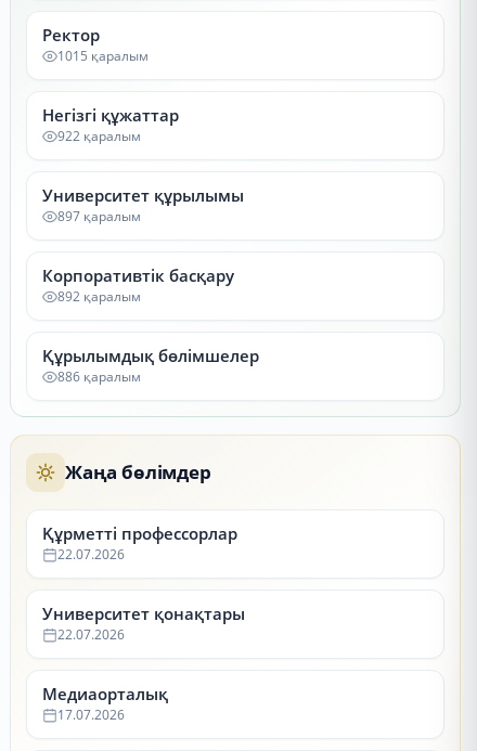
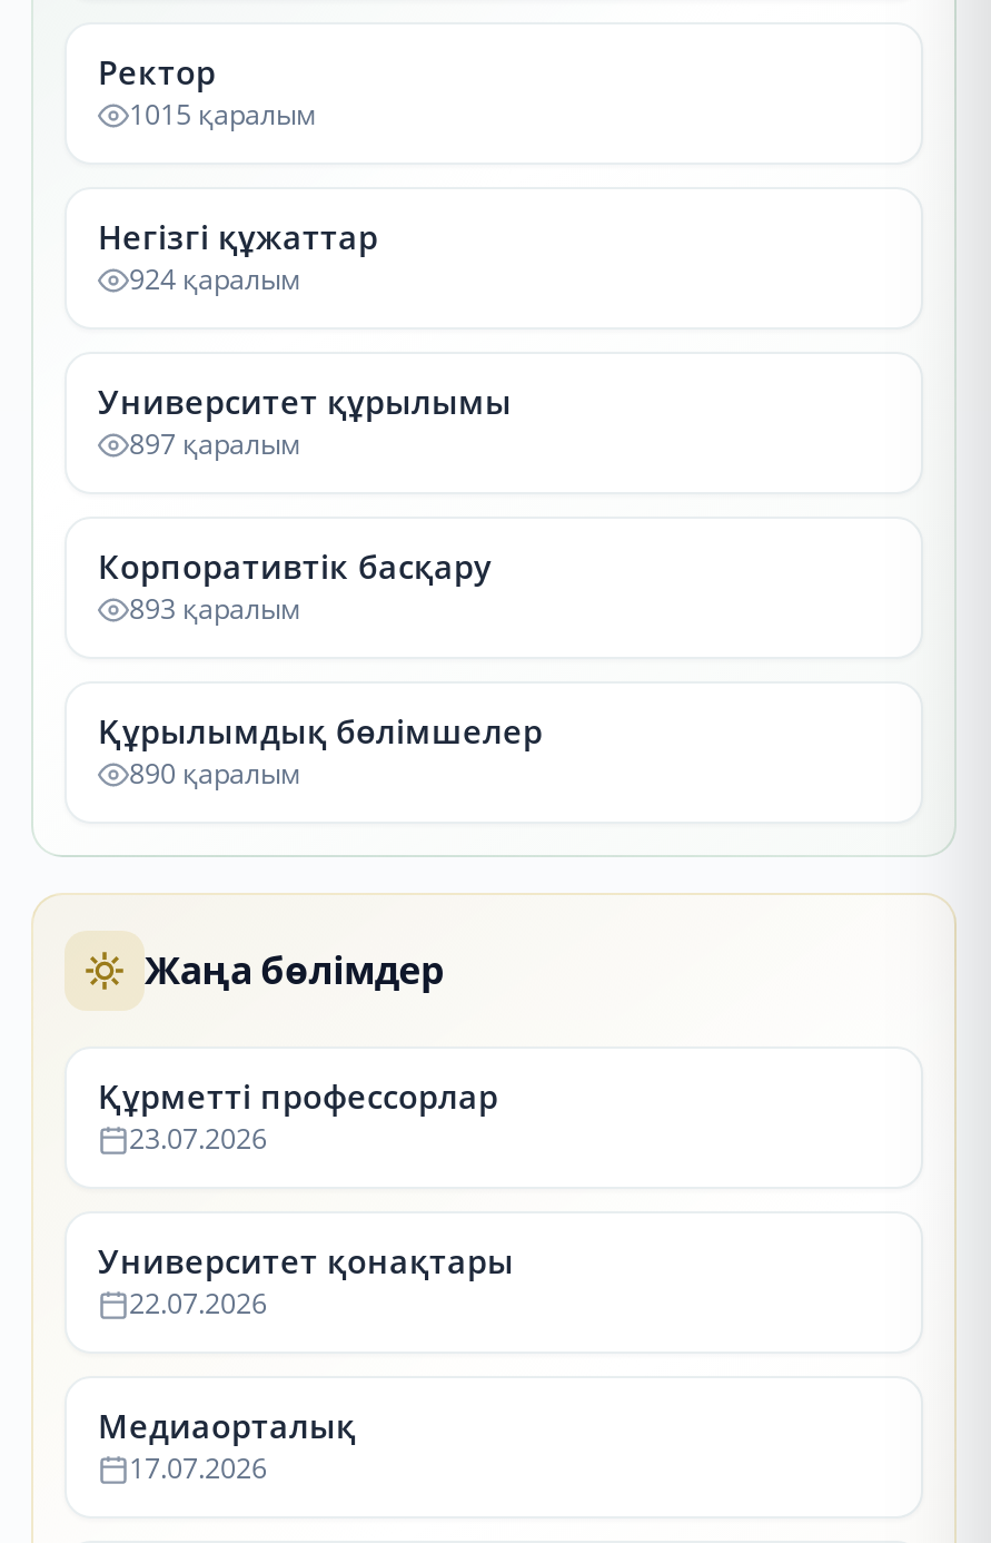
[57,127,141,145] 922 қаралым -> [129,261,300,298] 924 қаралым
[57,287,141,306] 892 қаралым -> [129,590,300,628] 893 қаралым
[57,367,141,386] 886 қаралым -> [129,755,300,793] 890 қаралым
[57,545,125,564] 22.07.2026 -> [129,1120,267,1158] 23.07.2026

